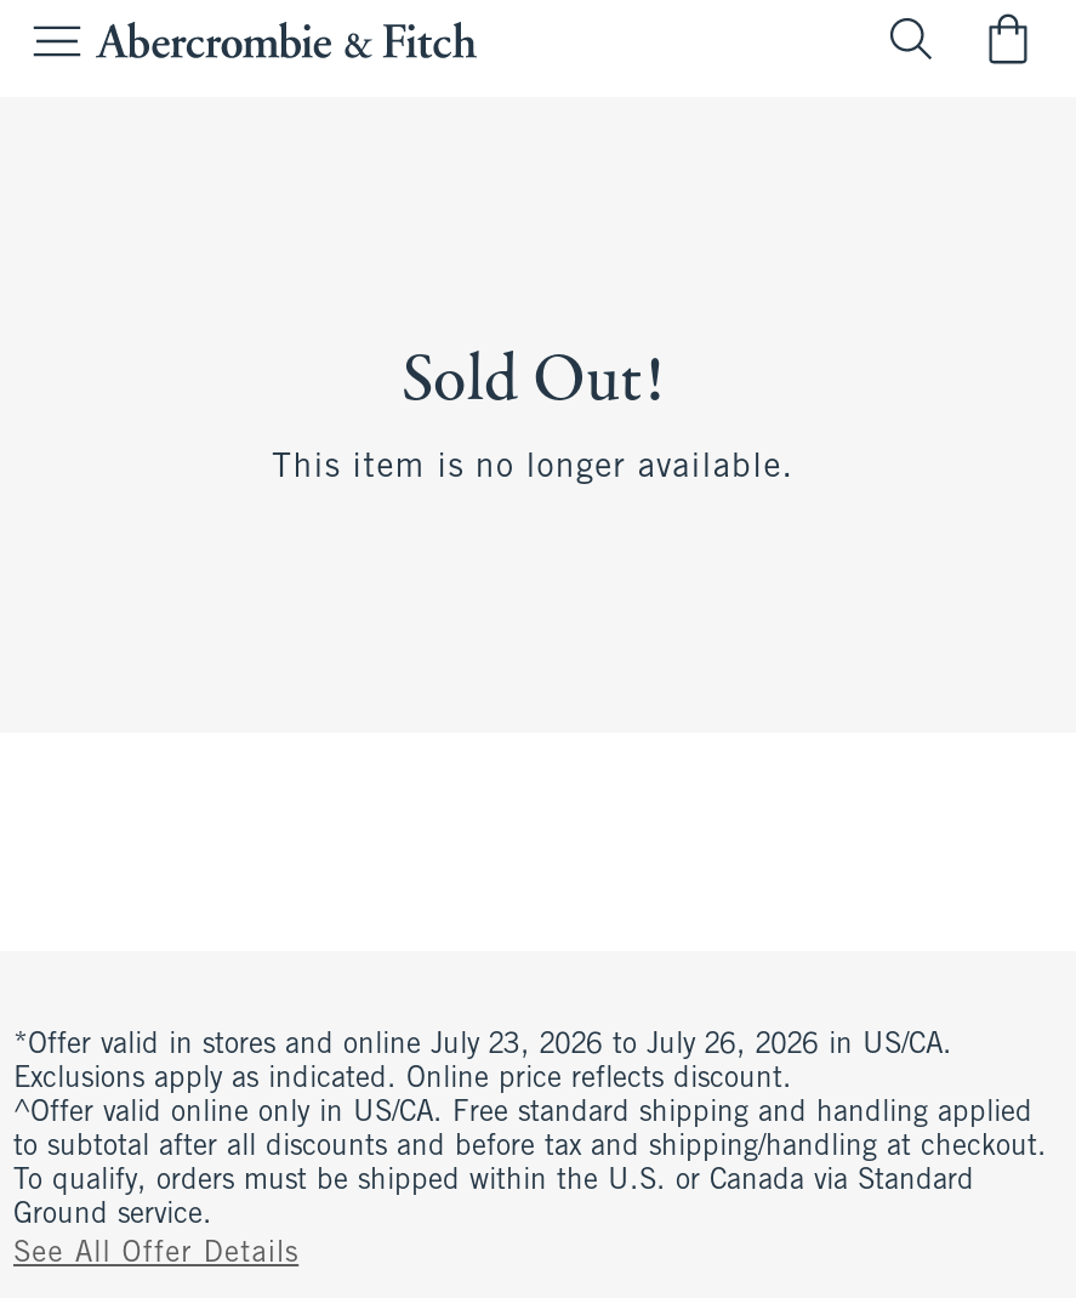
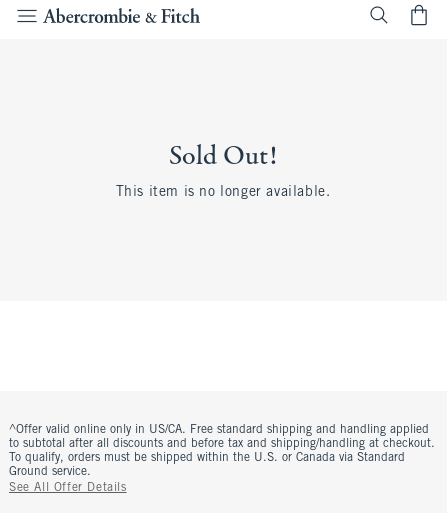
[13,1031,952,1094] *Offer valid in stores and online July 23, 2026 to July 26, 2026 in US/CA. | Exclusions apply as indicated. Online price reflects discount. -> none

